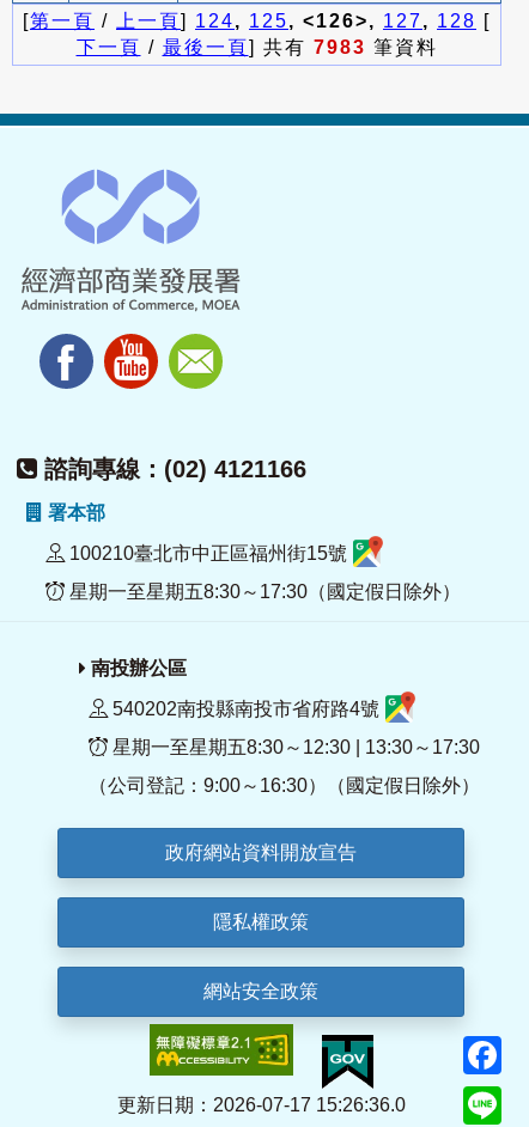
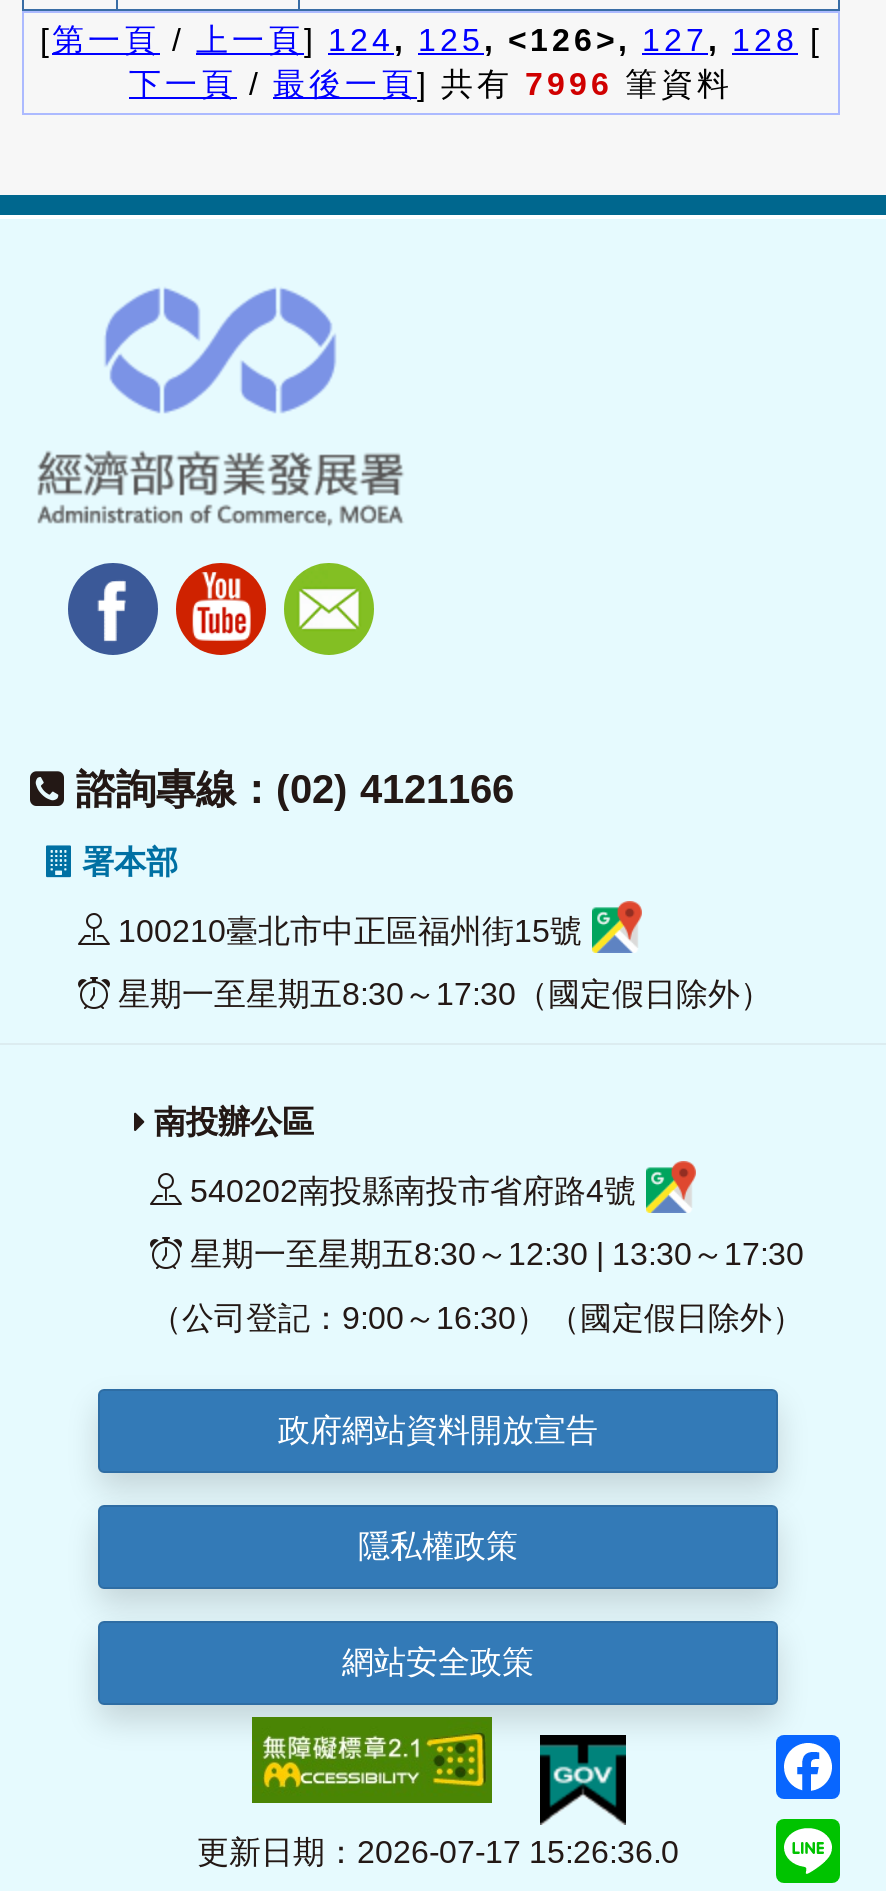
[76,37,437,57] 下一頁/最後一頁] 共有7983筆資料 -> [129,67,733,101] 下一頁/最後一頁] 共有7996筆資料

